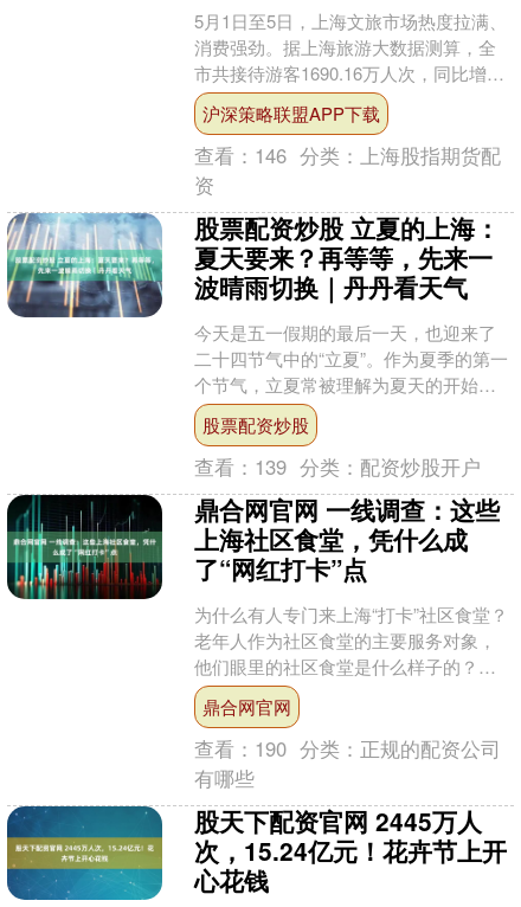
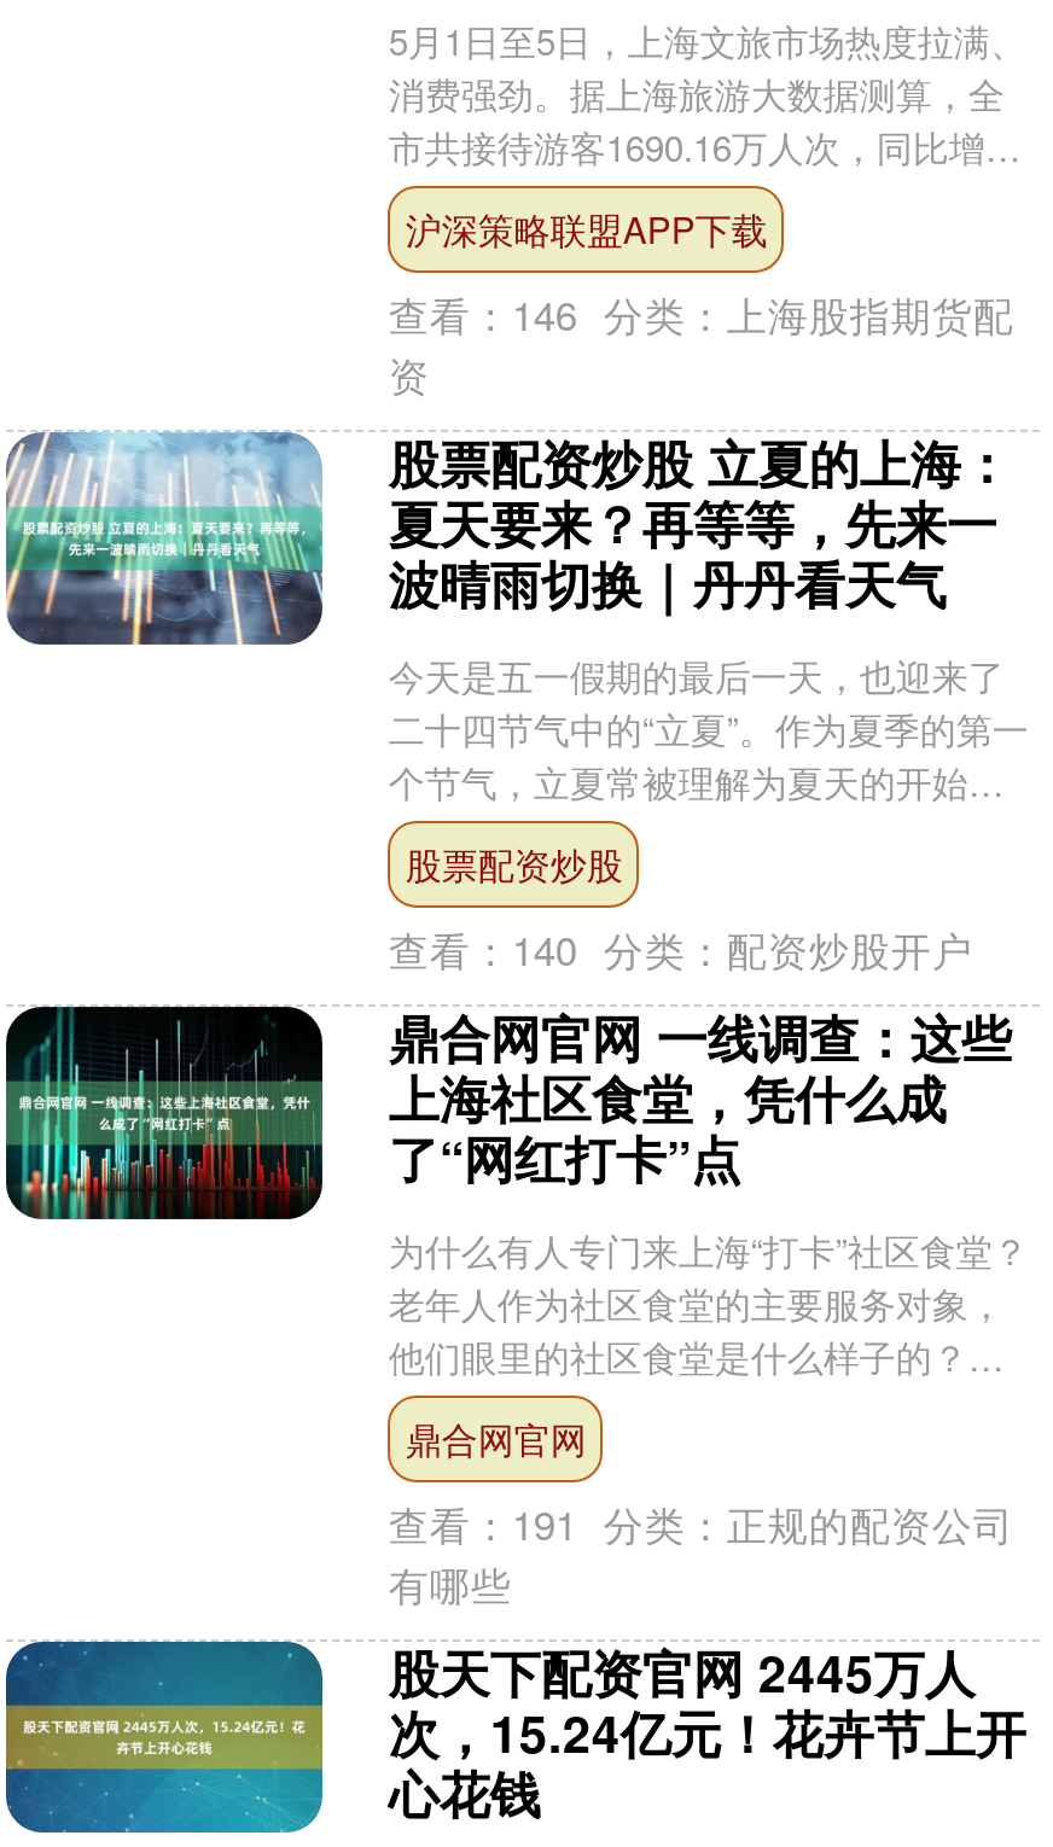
[195,452,481,481] 查看：139 分类：配资炒股开户 -> [389,920,973,978] 查看：140 分类：配资炒股开户
[195,734,501,762] 查看：190 分类：正规的配资公司 -> [389,1494,1014,1552] 查看：191 分类：正规的配资公司

